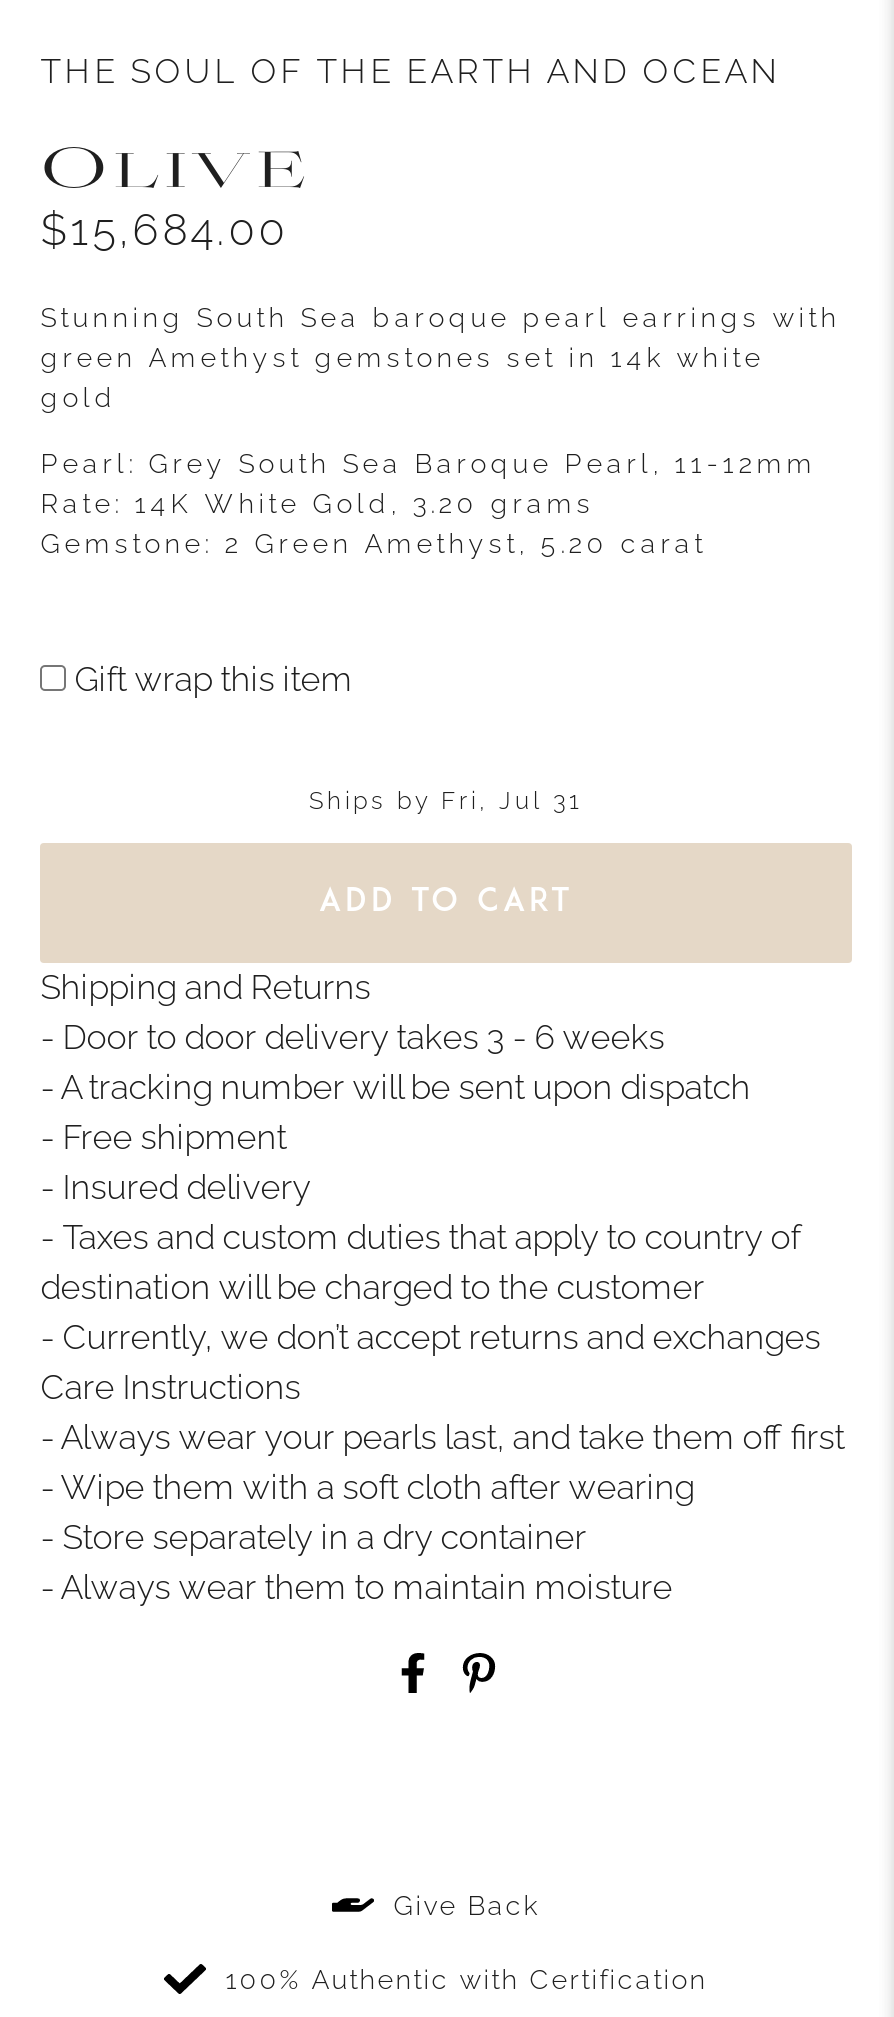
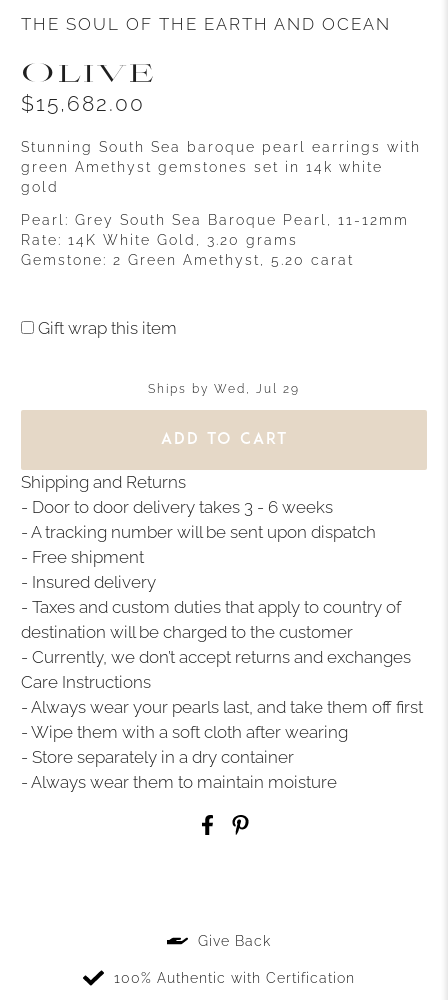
[40,204,288,254] $15,684.00 -> [21,91,145,116] $15,682.00
[309,787,583,815] Ships by Fri, Jul 31 -> [148,382,300,396] Ships by Wed, Jul 29

